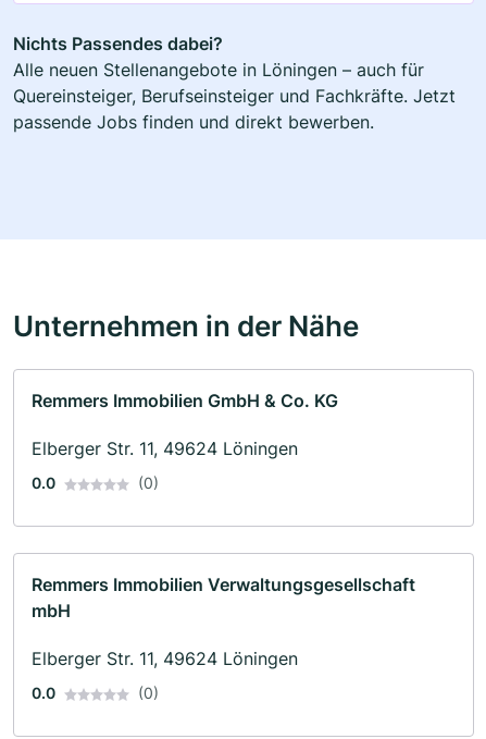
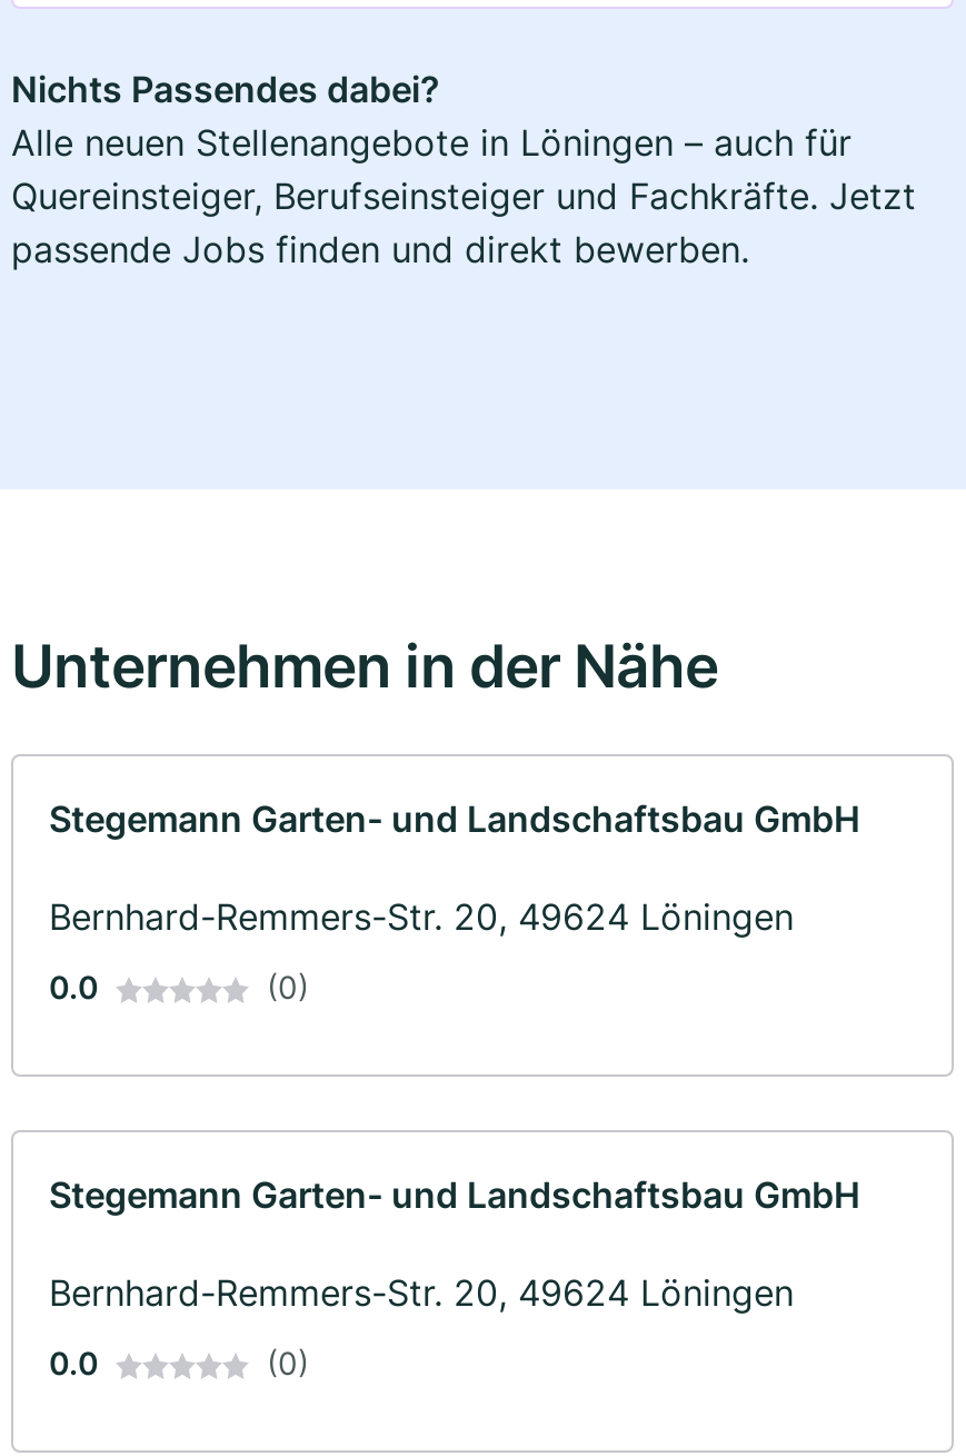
[32,390,338,411] Remmers Immobilien GmbH & Co. KG -> [49,796,860,841] Stegemann Garten- und Landschaftsbau GmbH
[32,438,298,459] Elberger Str. 11, 49624 Löningen -> [49,894,794,939] Bernhard-Remmers-Str. 20, 49624 Löningen
[32,574,415,621] Remmers Immobilien Verwaltungsgesellschaft | mbH -> [49,1172,860,1217] Stegemann Garten- und Landschaftsbau GmbH
[32,648,298,669] Elberger Str. 11, 49624 Löningen -> [49,1270,794,1315] Bernhard-Remmers-Str. 20, 49624 Löningen

